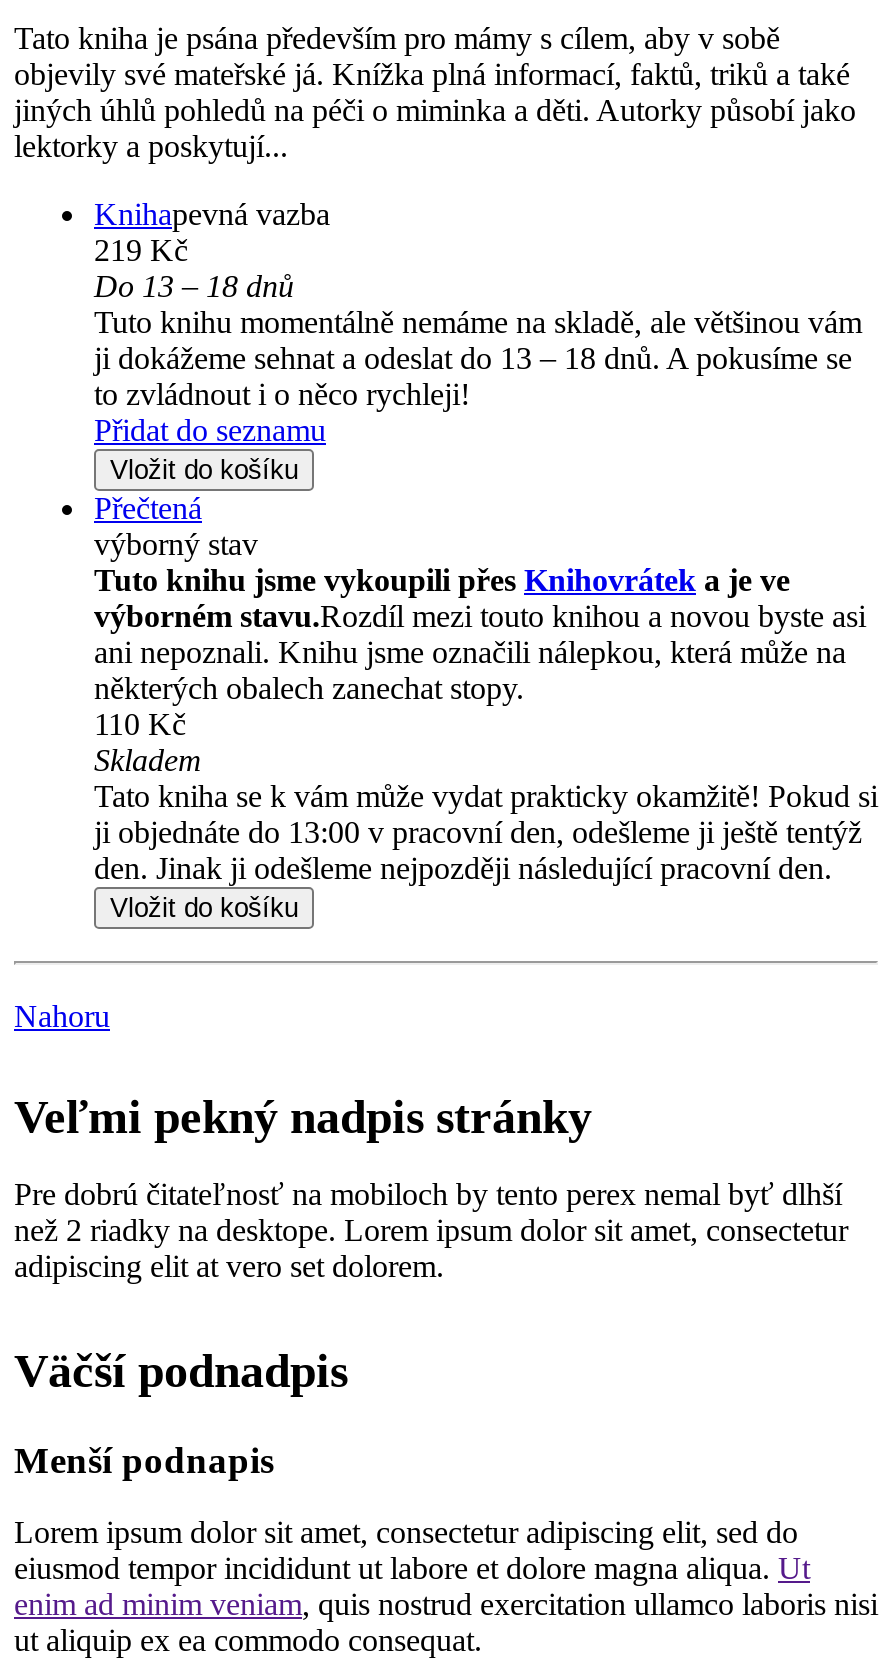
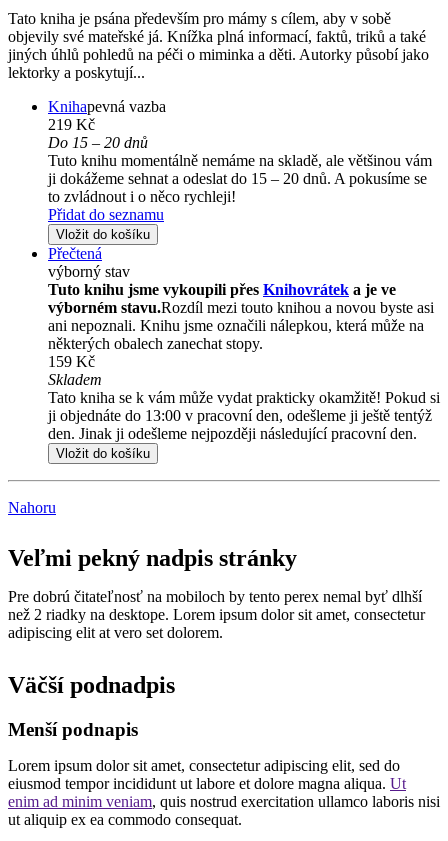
[94,270,294,304] Do 13 – 18 dnů -> [48,134,148,151] Do 15 – 20 dnů
[94,342,852,376] ji dokážeme sehnat a odeslat do 13 – 18 dnů. A pokusíme se -> [48,170,427,187] ji dokážeme sehnat a odeslat do 15 – 20 dnů. A pokusíme se
[94,708,186,742] 110 Kč -> [48,353,95,370] 159 Kč

